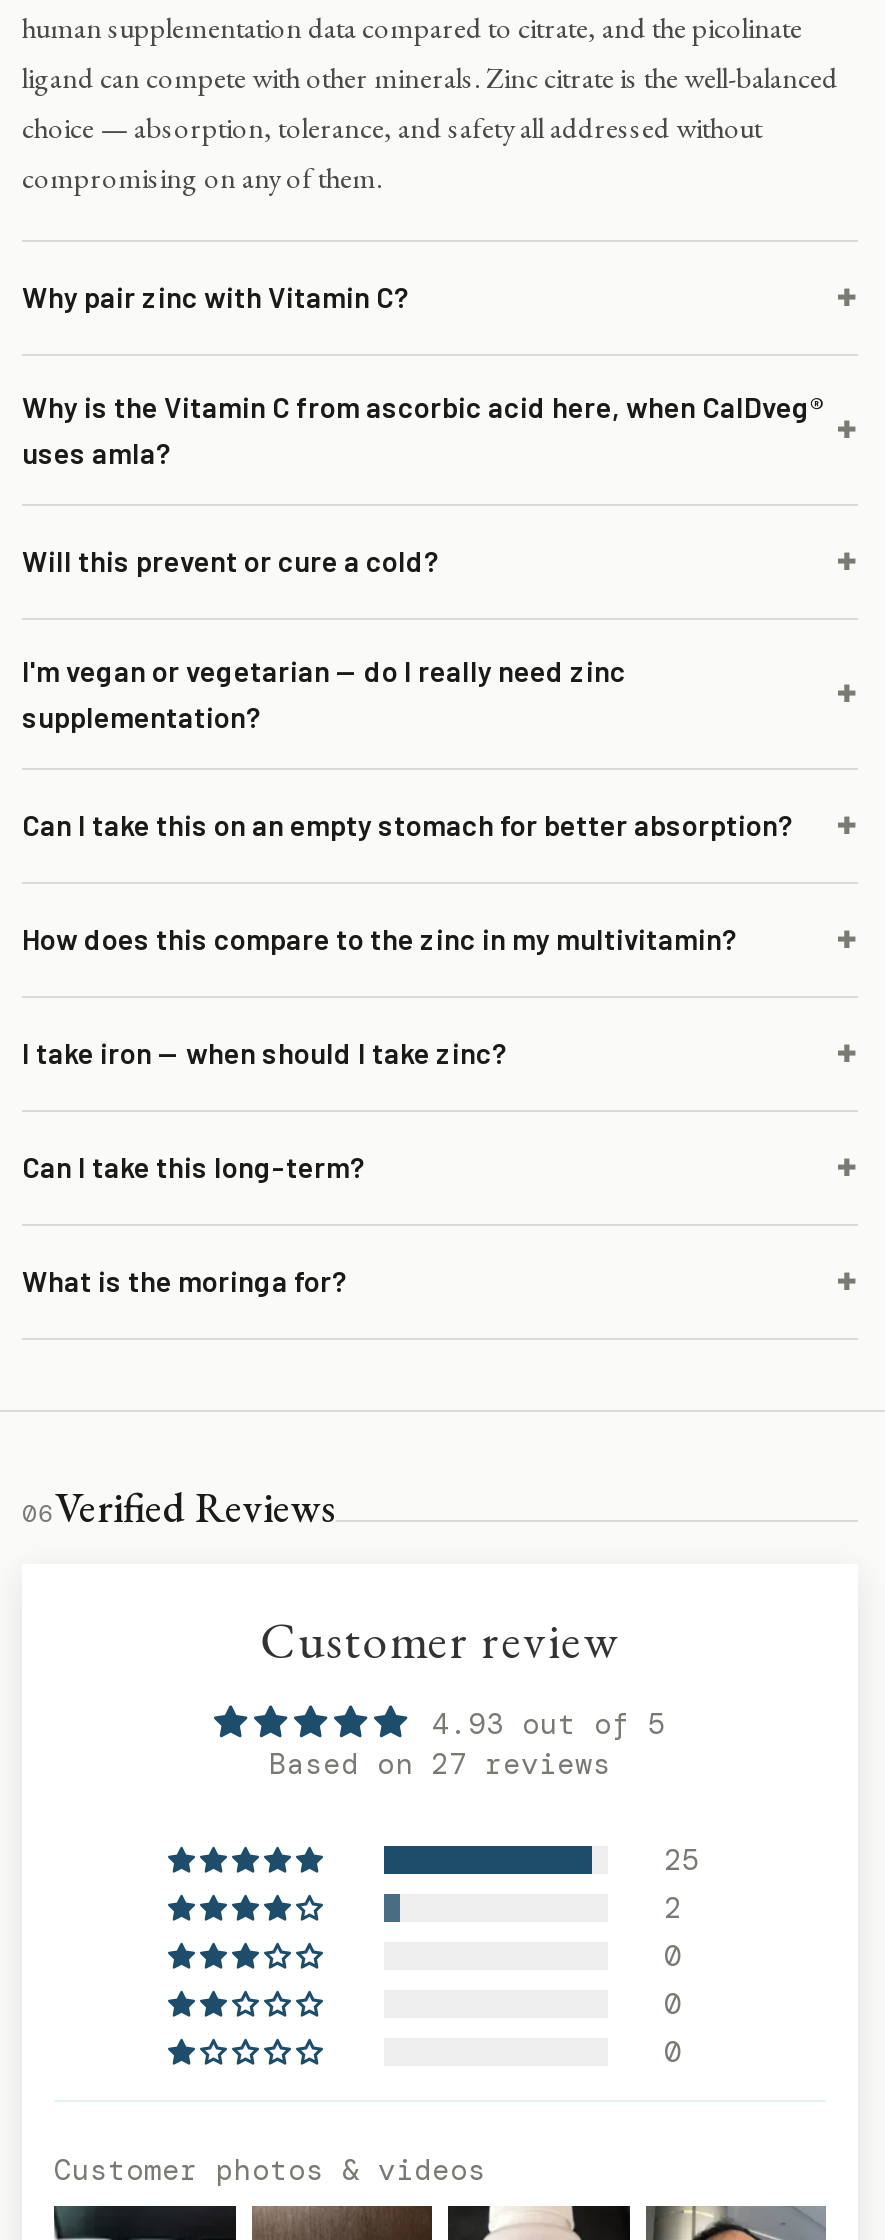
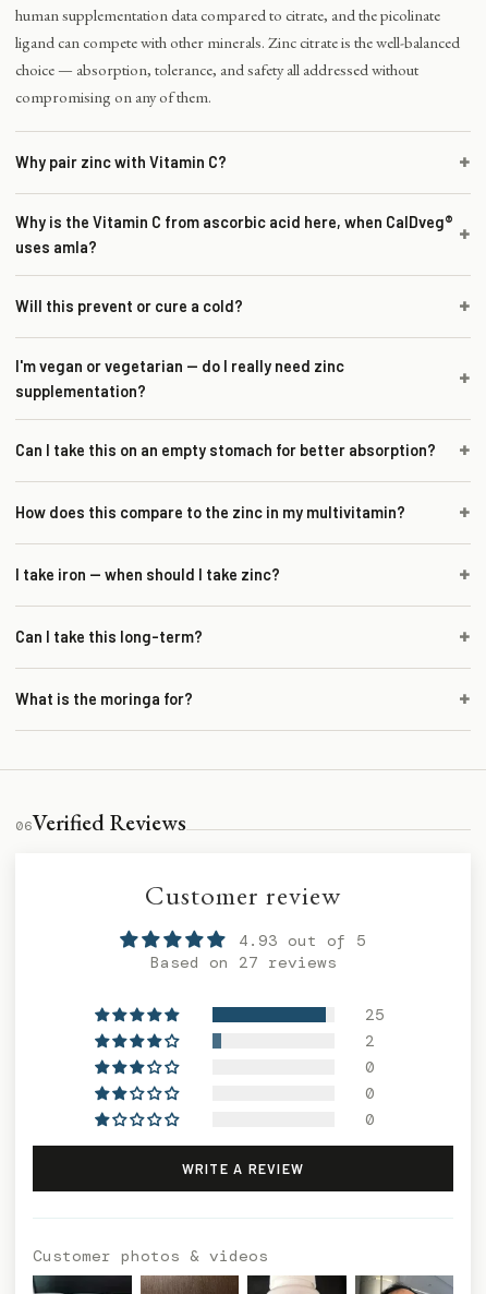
none -> [182,1160,304,1176] WRITE A REVIEW

